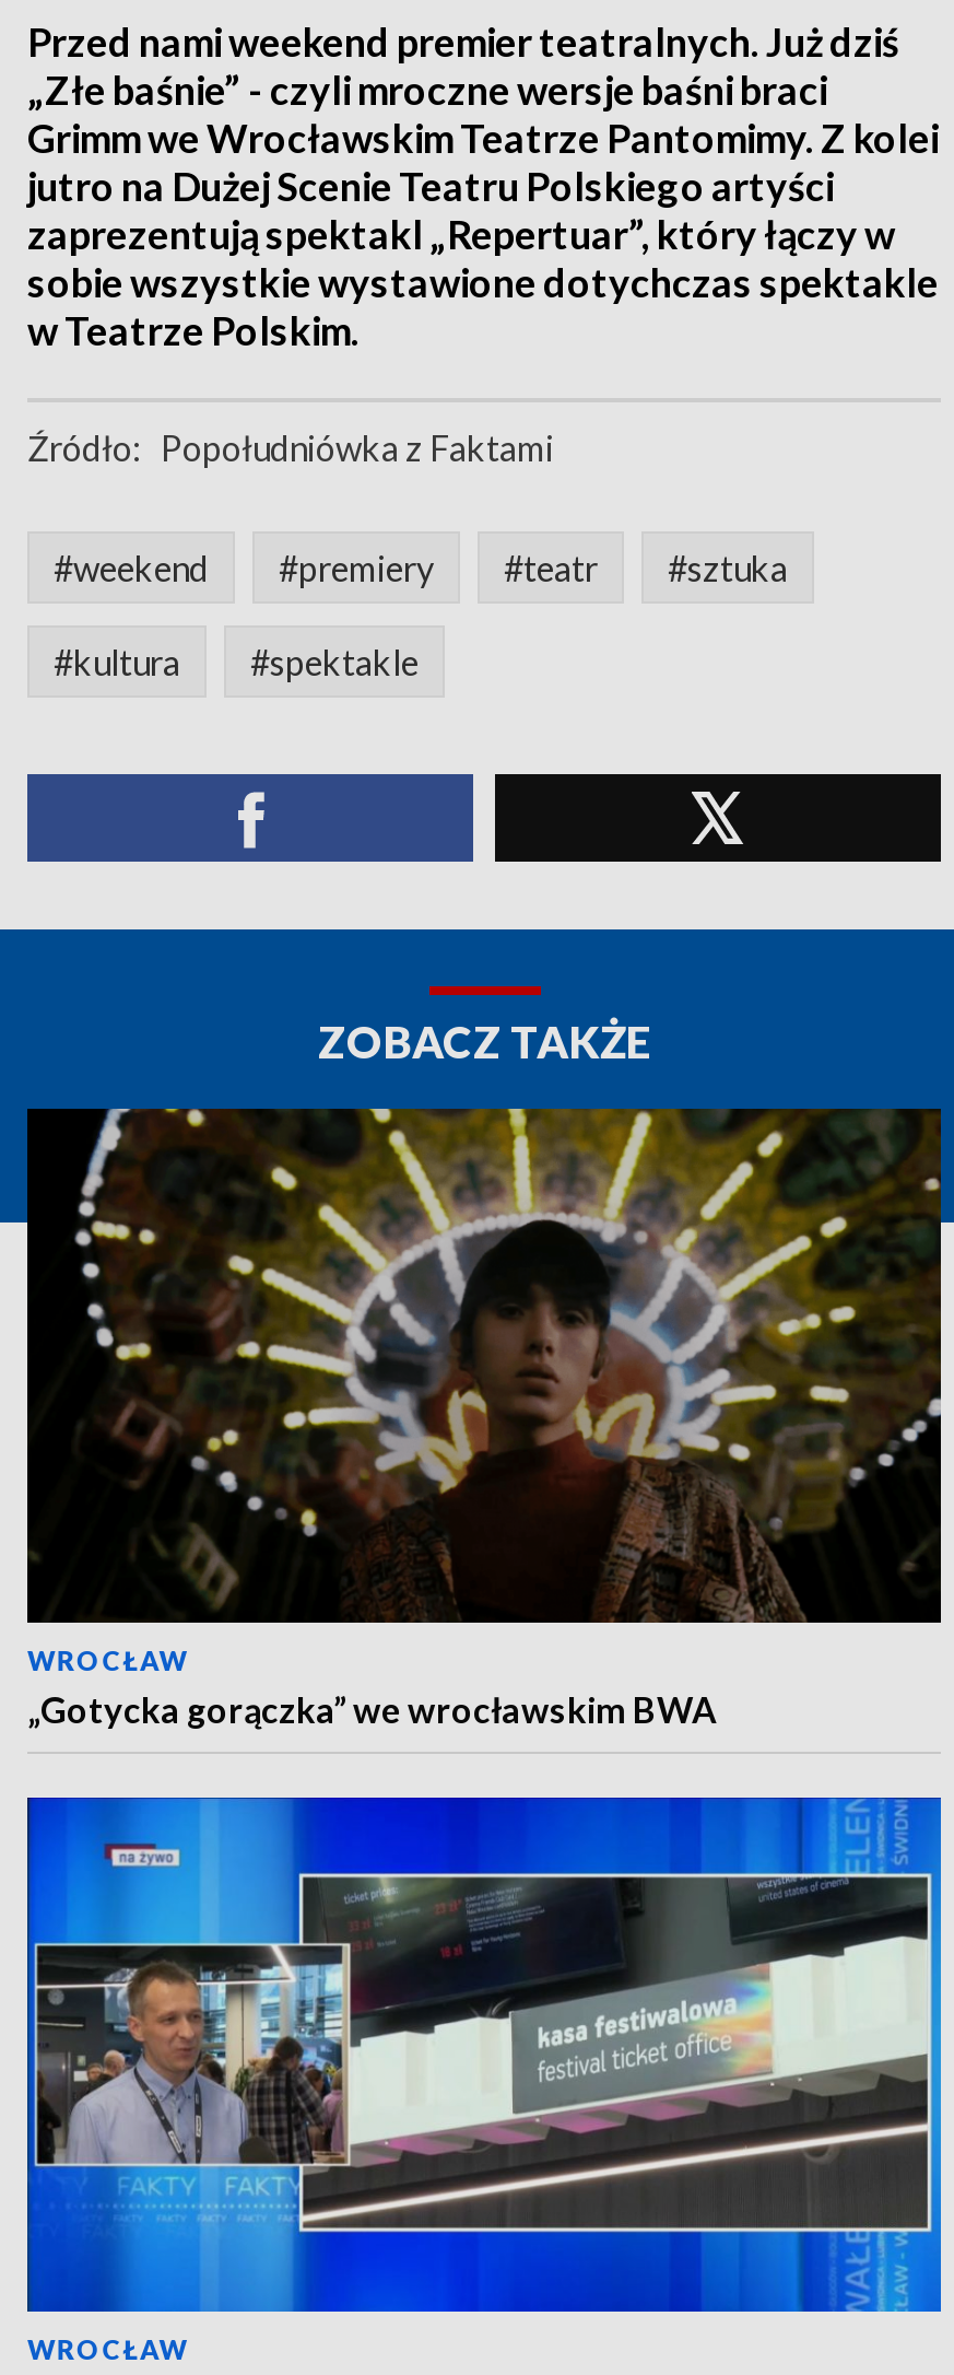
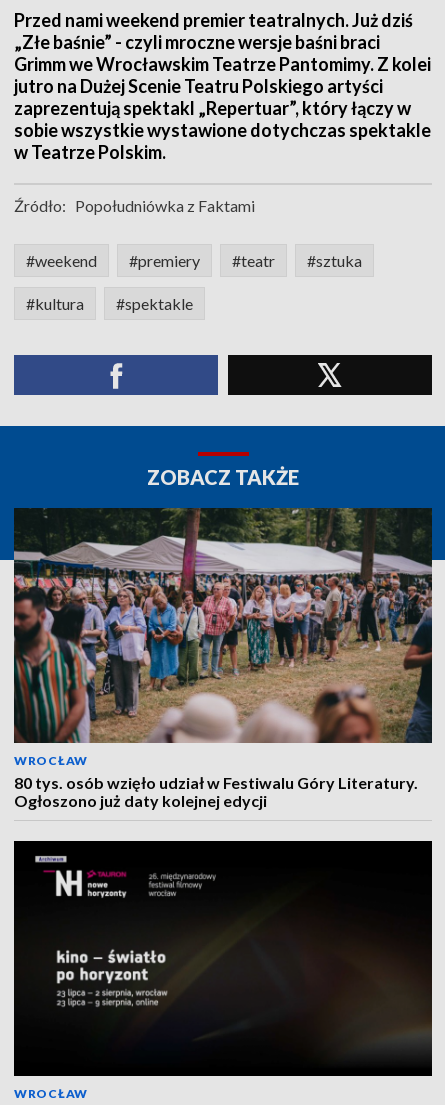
[25,1107,941,1730] [image] | „Gotycka gorączka” we wrocławskim BWA -> [13,507,433,810] [image] | 80 tys. osób wzięło udział w Festiwalu Góry Literatury. | Ogłoszono już daty kolejnej edycji
[25,1795,943,2314] [image] -> [13,840,433,1077] [image]

